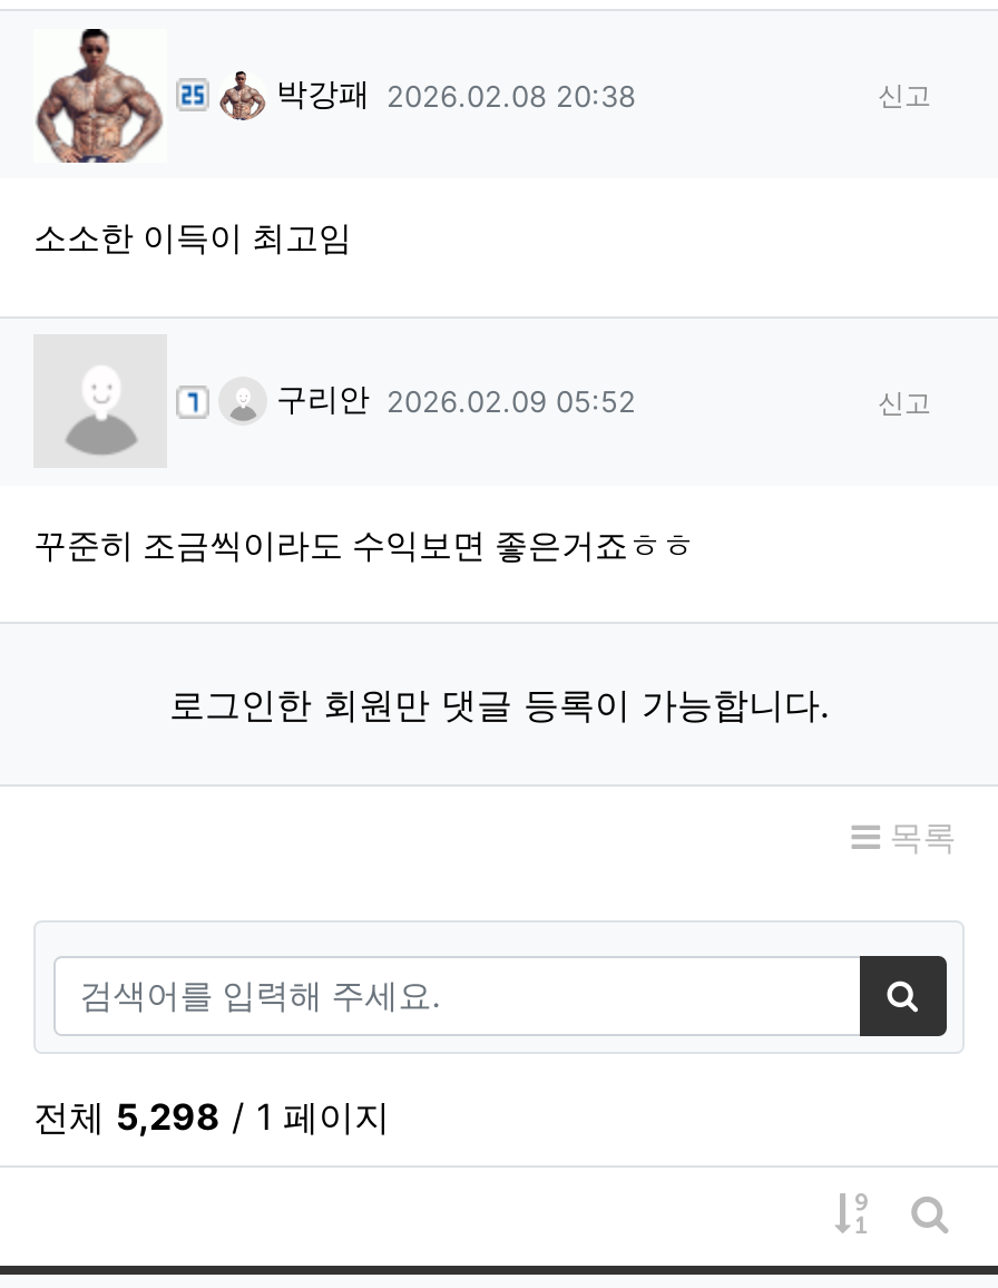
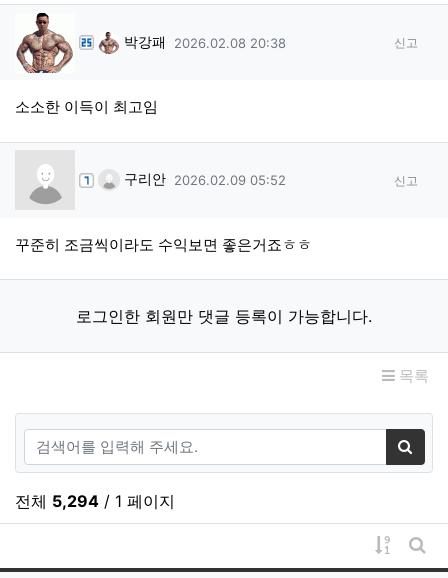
[33,1095,390,1139] 전체 5,298 / 1 페이지 -> [15,491,175,511] 전체 5,294 / 1 페이지

